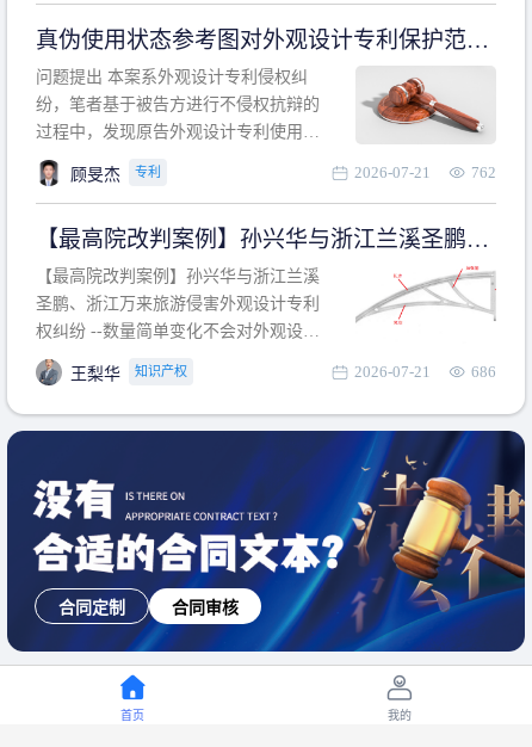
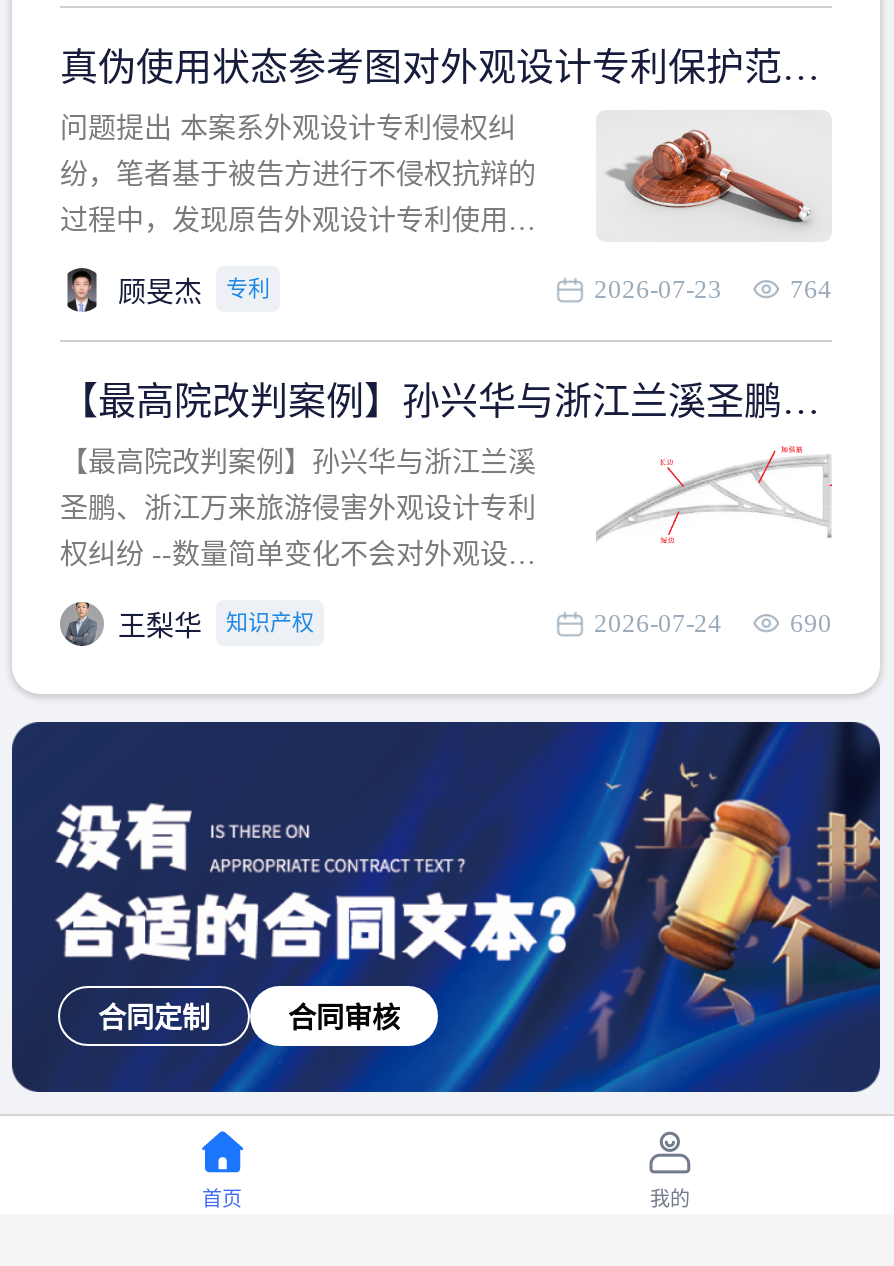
[354,163,431,181] 2026-07-21 -> [594,273,722,303] 2026-07-23
[471,163,496,181] 762 -> [790,273,832,303] 764
[354,362,431,380] 2026-07-21 -> [594,607,722,637] 2026-07-24
[471,362,496,380] 686 -> [790,607,832,637] 690

